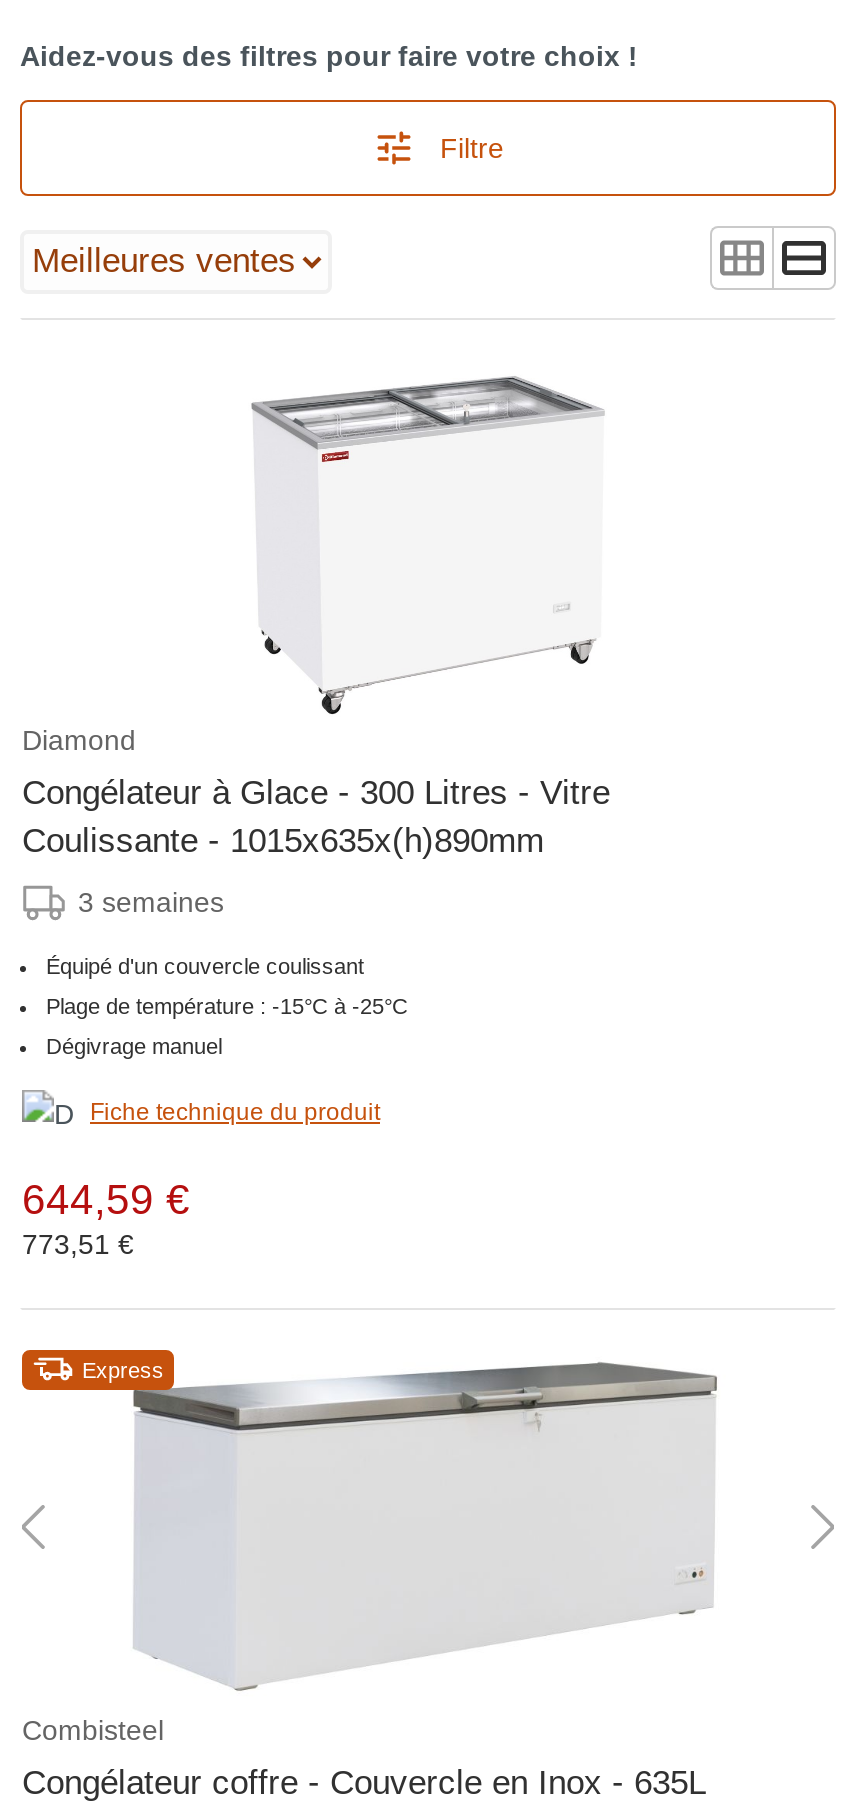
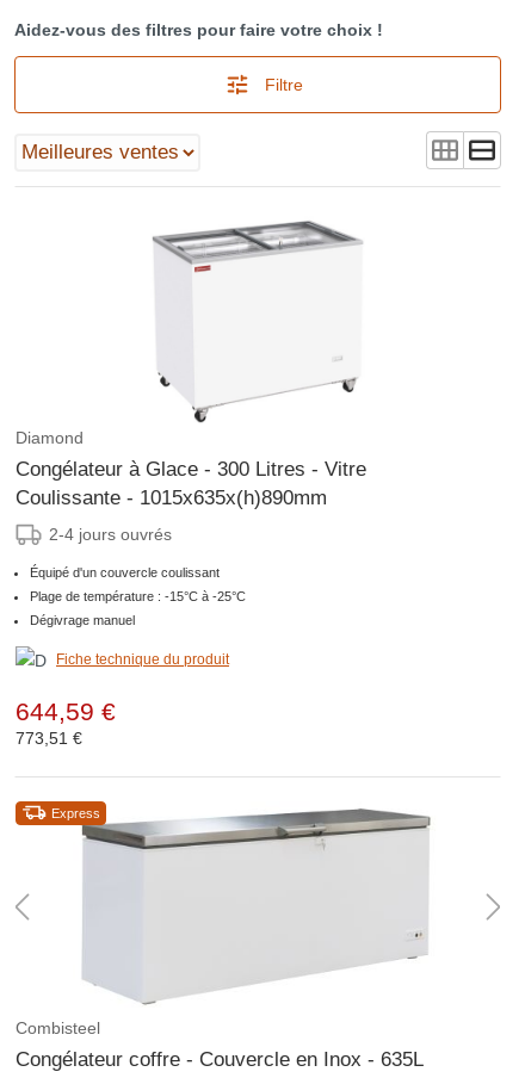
[78,887,224,919] 3 semaines -> [49,525,172,544] 2-4 jours ouvrés

